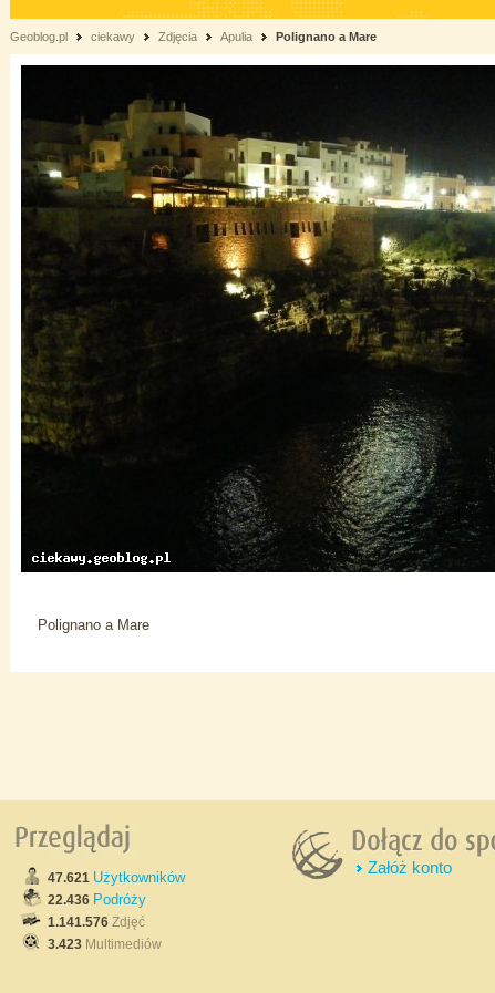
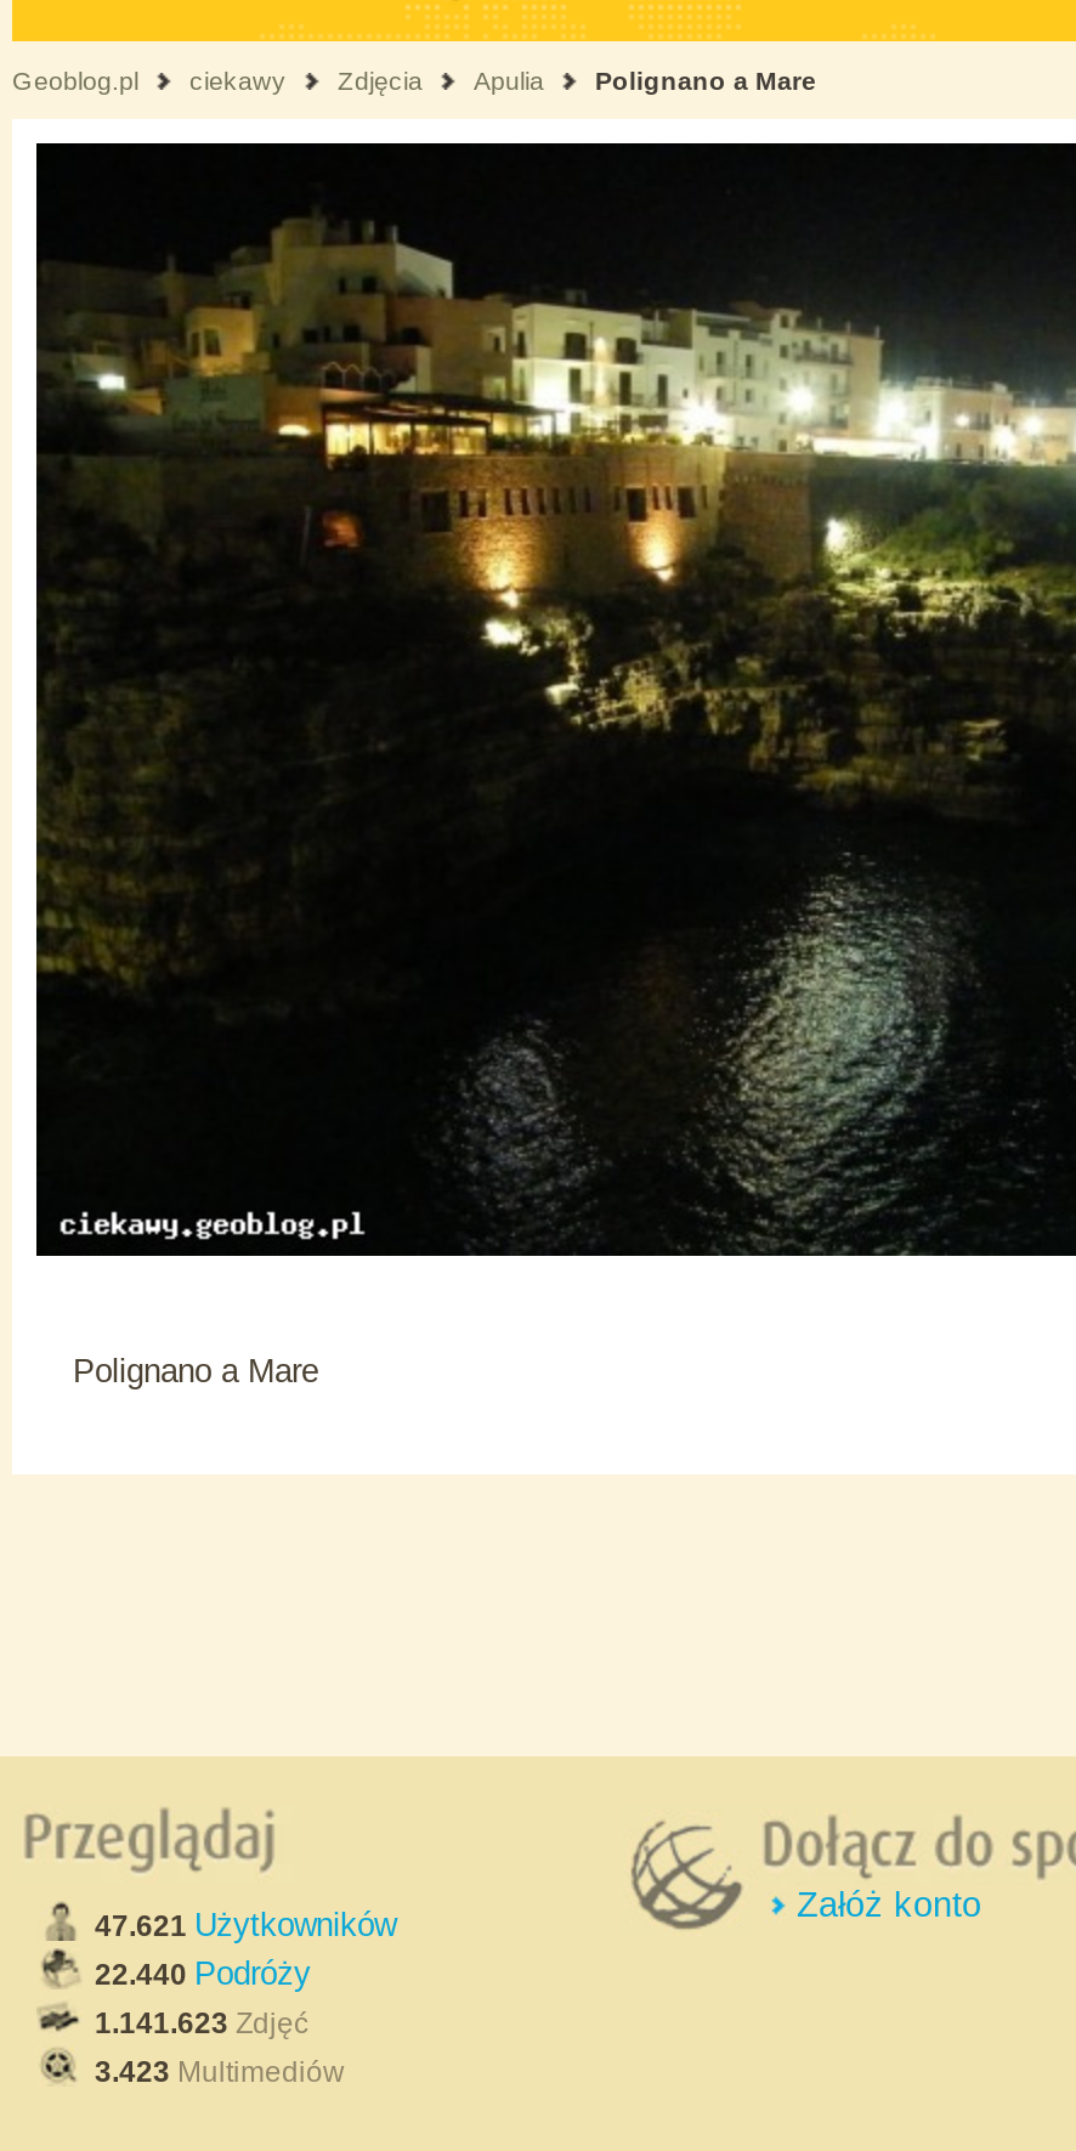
[48,891,146,908] 22.436 Podróży -> [95,1955,311,1992] 22.440 Podróży
[48,914,145,930] 1.141.576 Zdjęć -> [95,2006,308,2040] 1.141.623 Zdjęć

